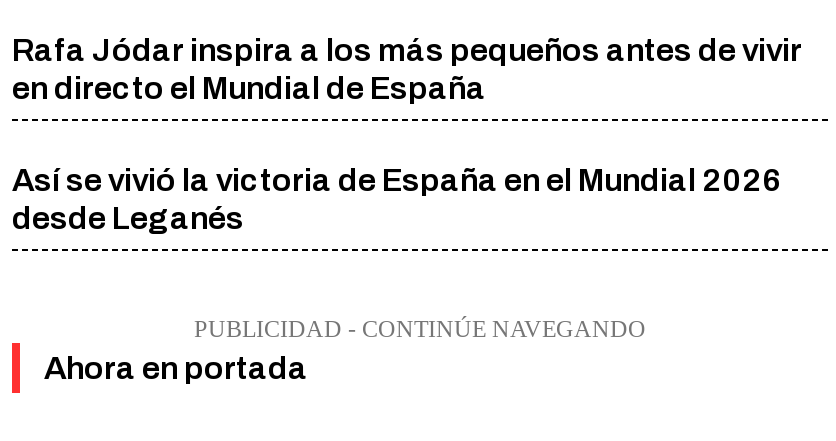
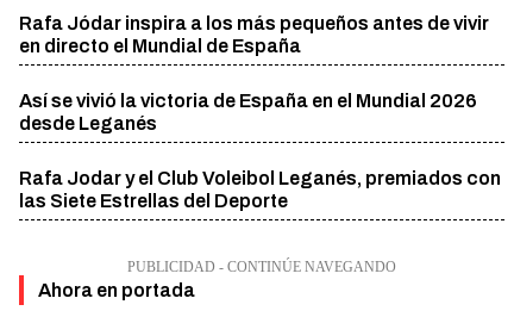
none -> [19,168,501,211] Rafa Jodar y el Club Voleibol Leganés, premiados con | las Siete Estrellas del Deporte

